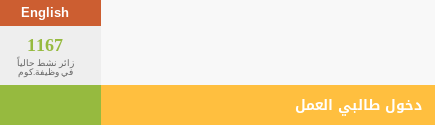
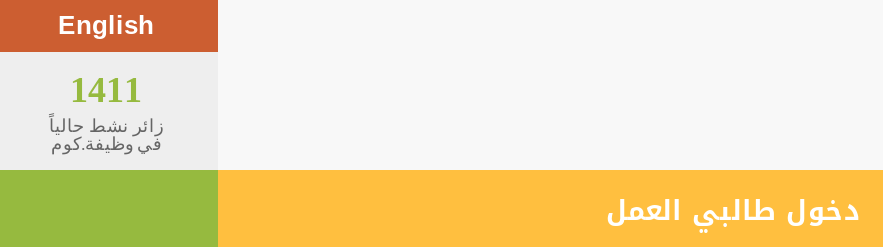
[27,35,63,55] 1167 -> [70,70,142,110] 1411

